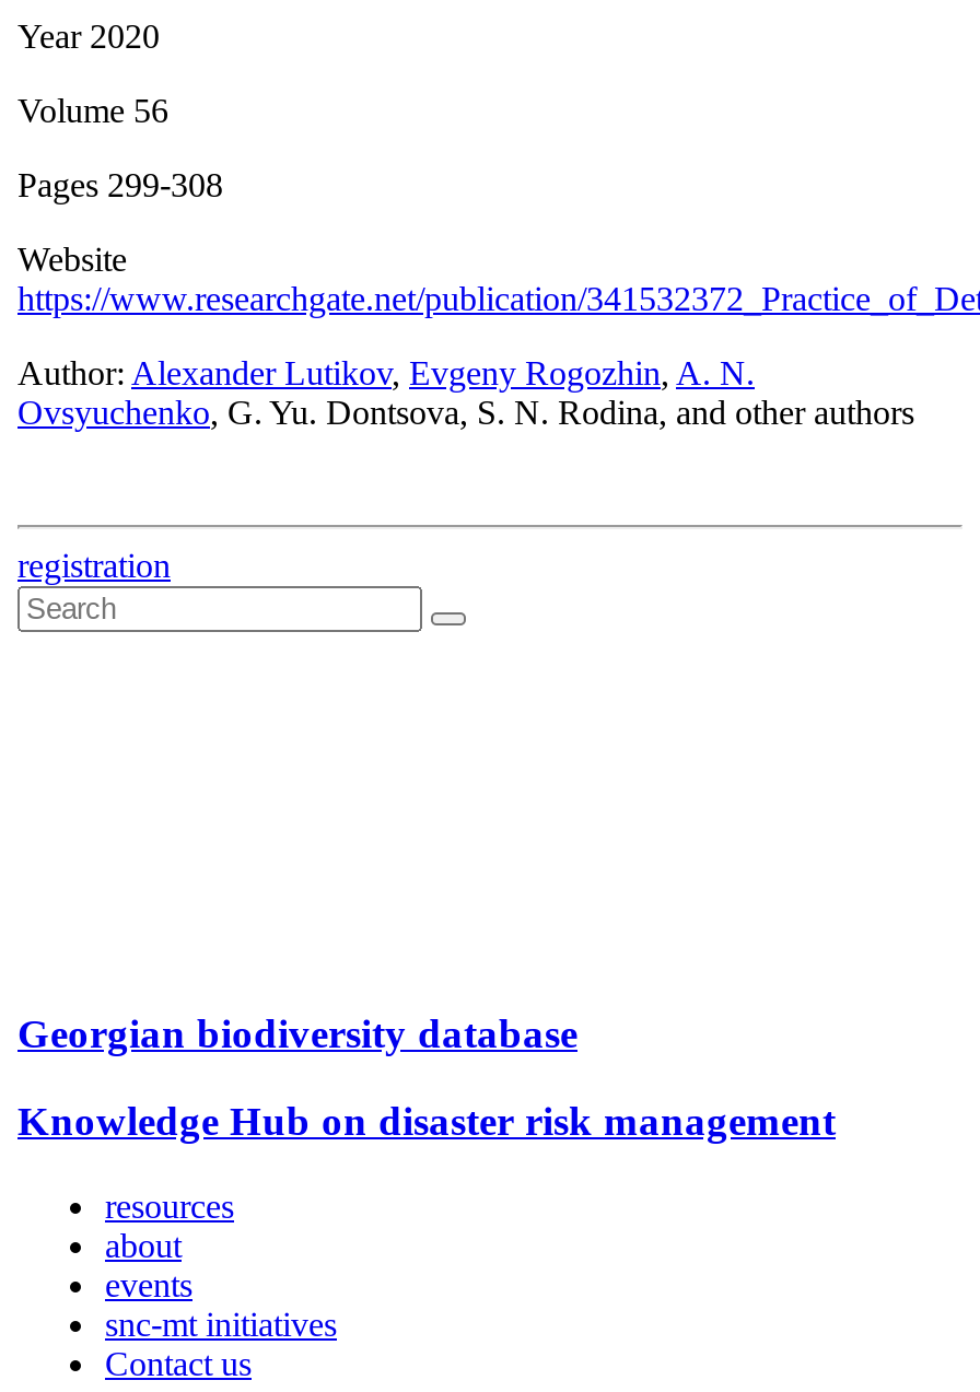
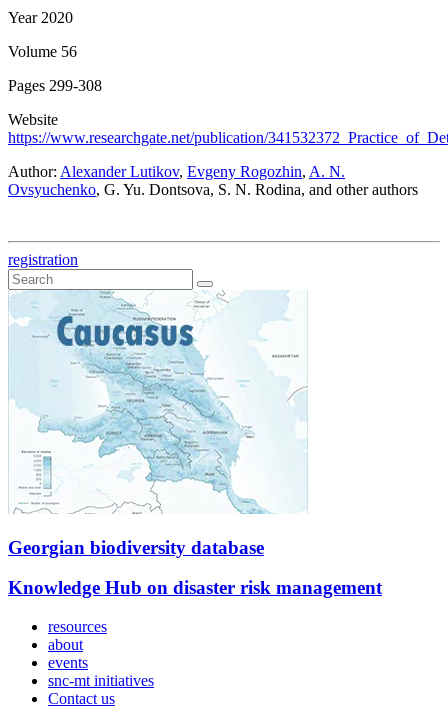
none -> [7,290,308,515] [image]

